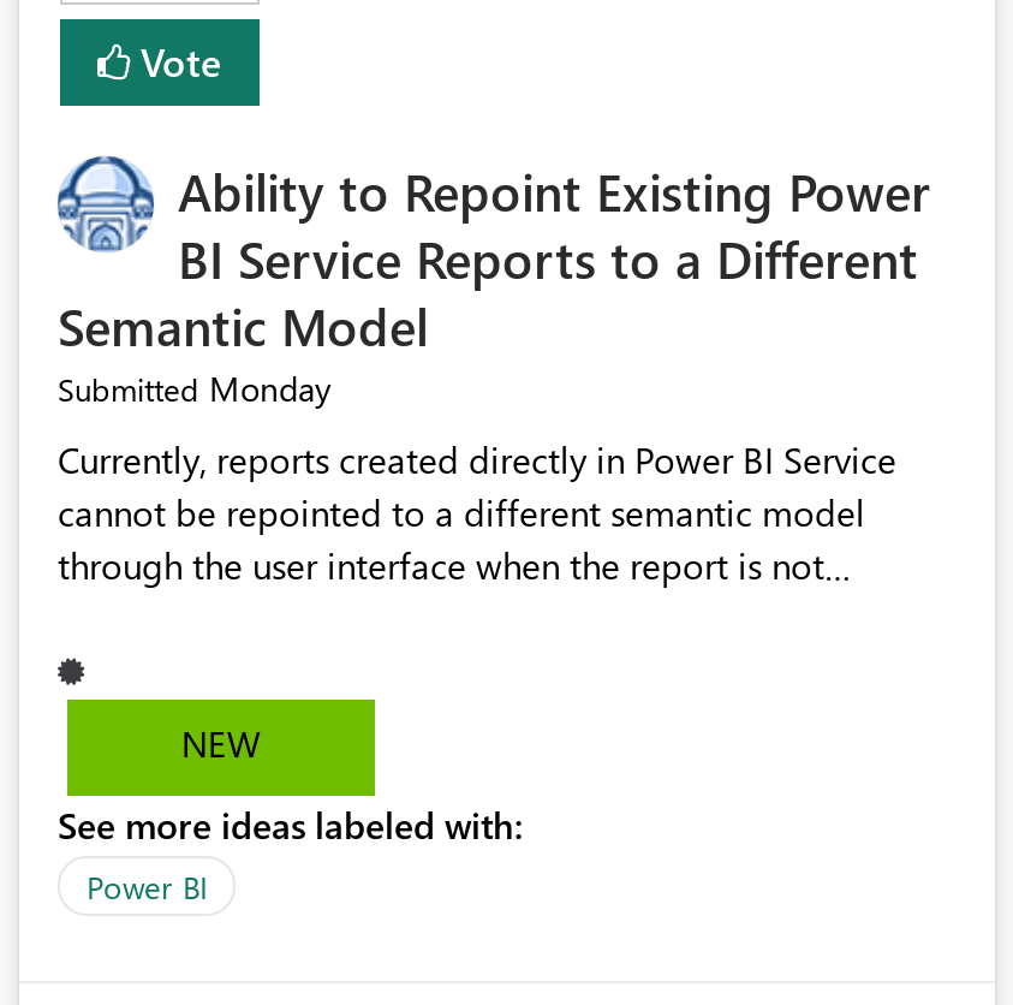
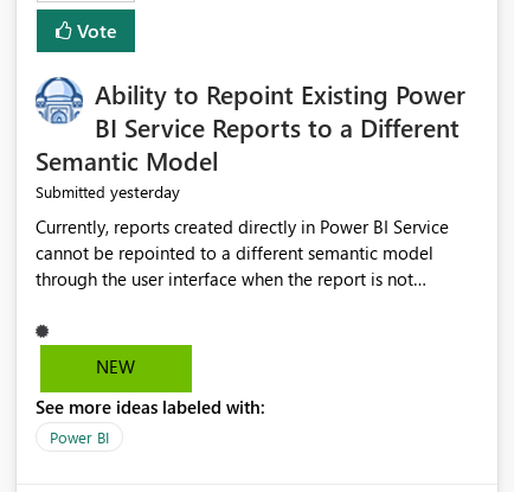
[58,366,332,412] Submitted Monday -> [36,181,180,203] Submitted yesterday

